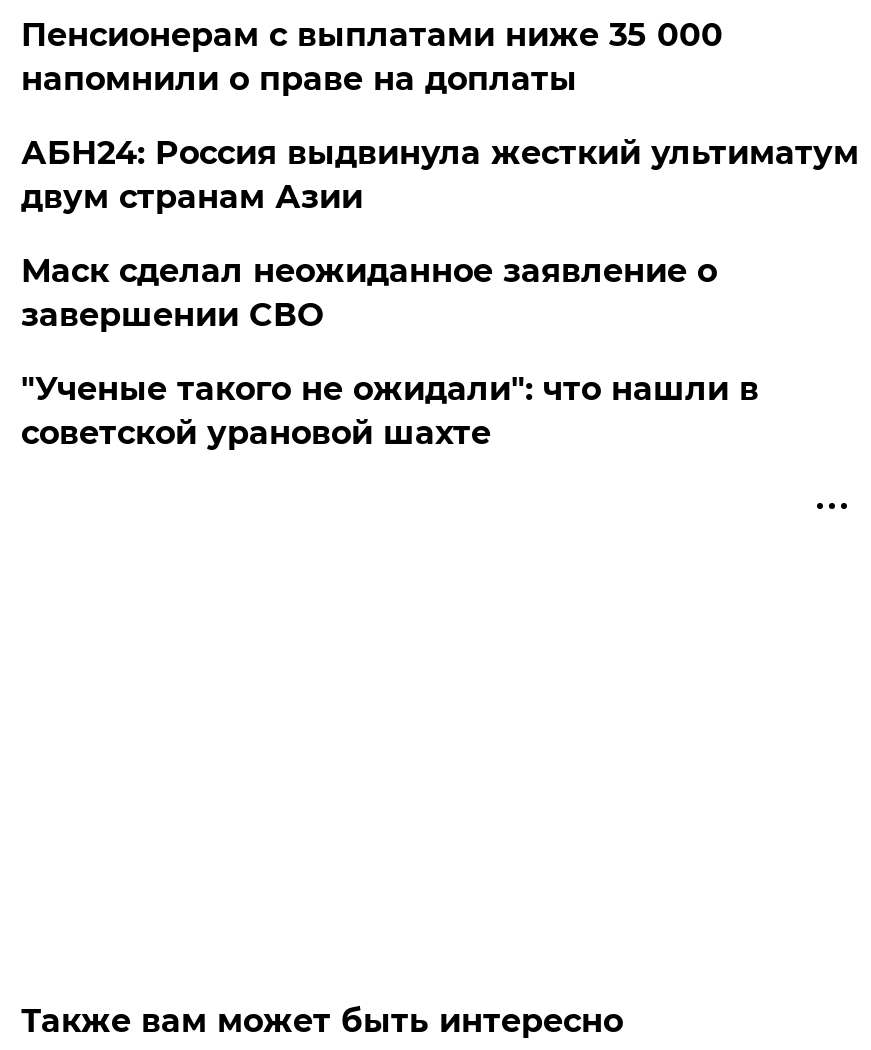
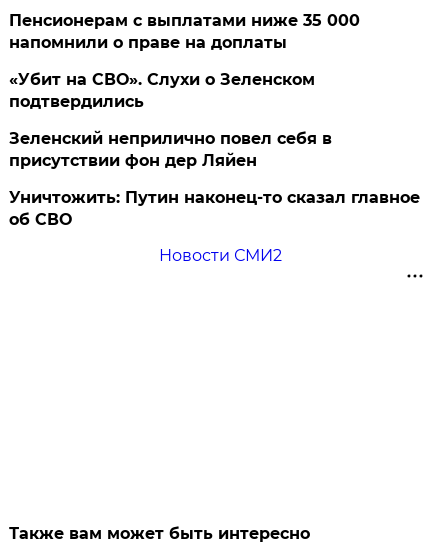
[21,135,859,453] АБН24: Россия выдвинула жесткий ультиматум | двум странам Азии | Маск сделал неожиданное заявление о | завершении СВО | "Ученые такого не ожидали": что нашли в | советской урановой шахте -> [9,70,420,265] «Убит на СВО». Слухи о Зеленском | подтвердились | Зеленский неприлично повел cебя в | присутствии фон дер Ляйен | Уничтожить: Путин наконец-то сказал главное | об СВО | Новости СМИ2

